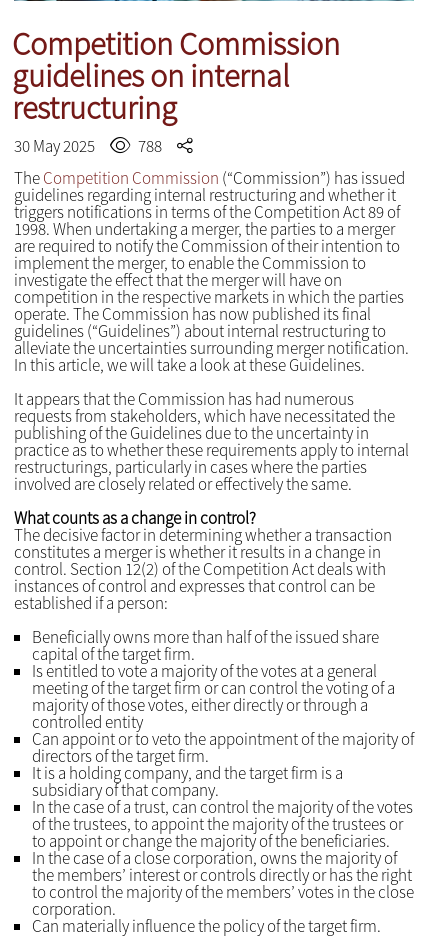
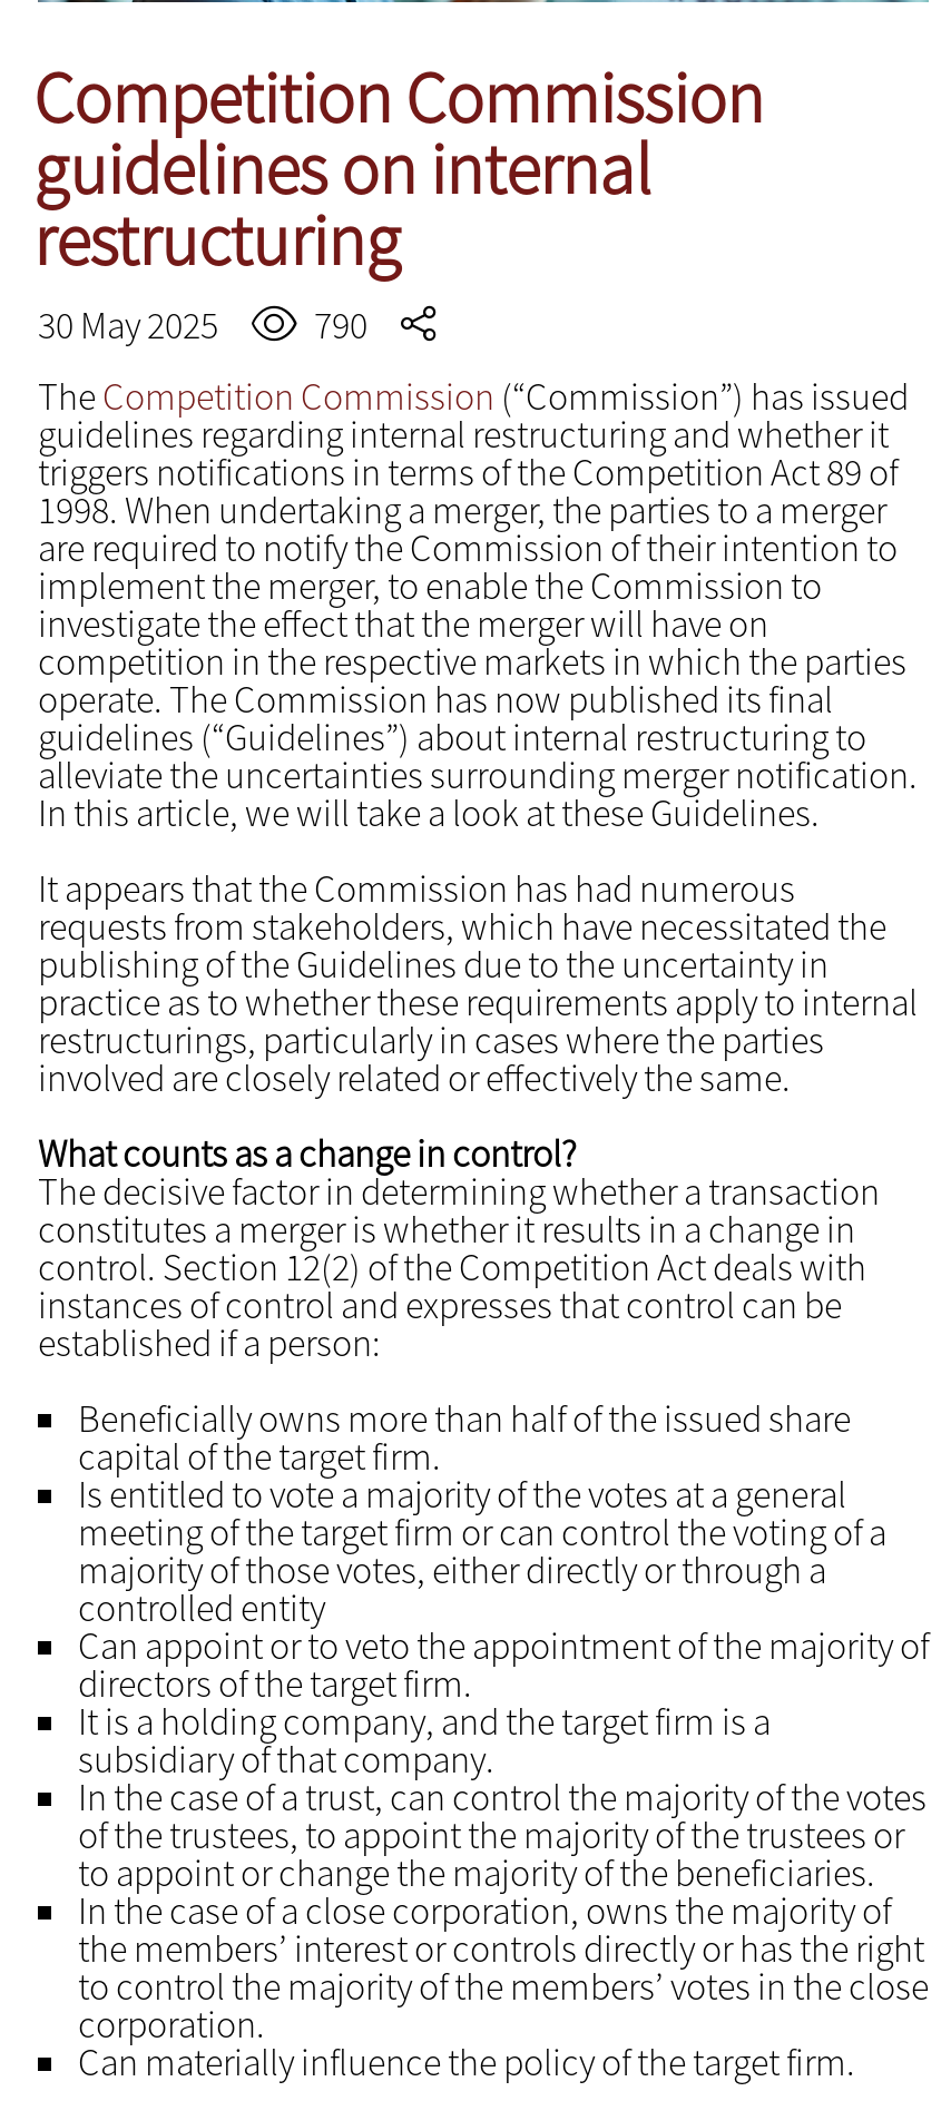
[14,135,165,157] 30 May 2025 788 -> [38,302,374,351] 30 May 2025 790

